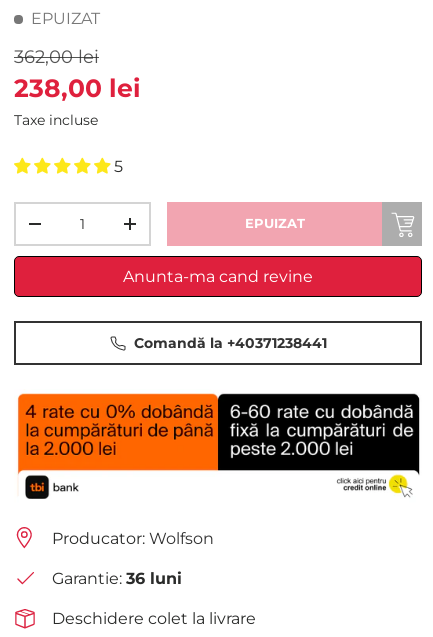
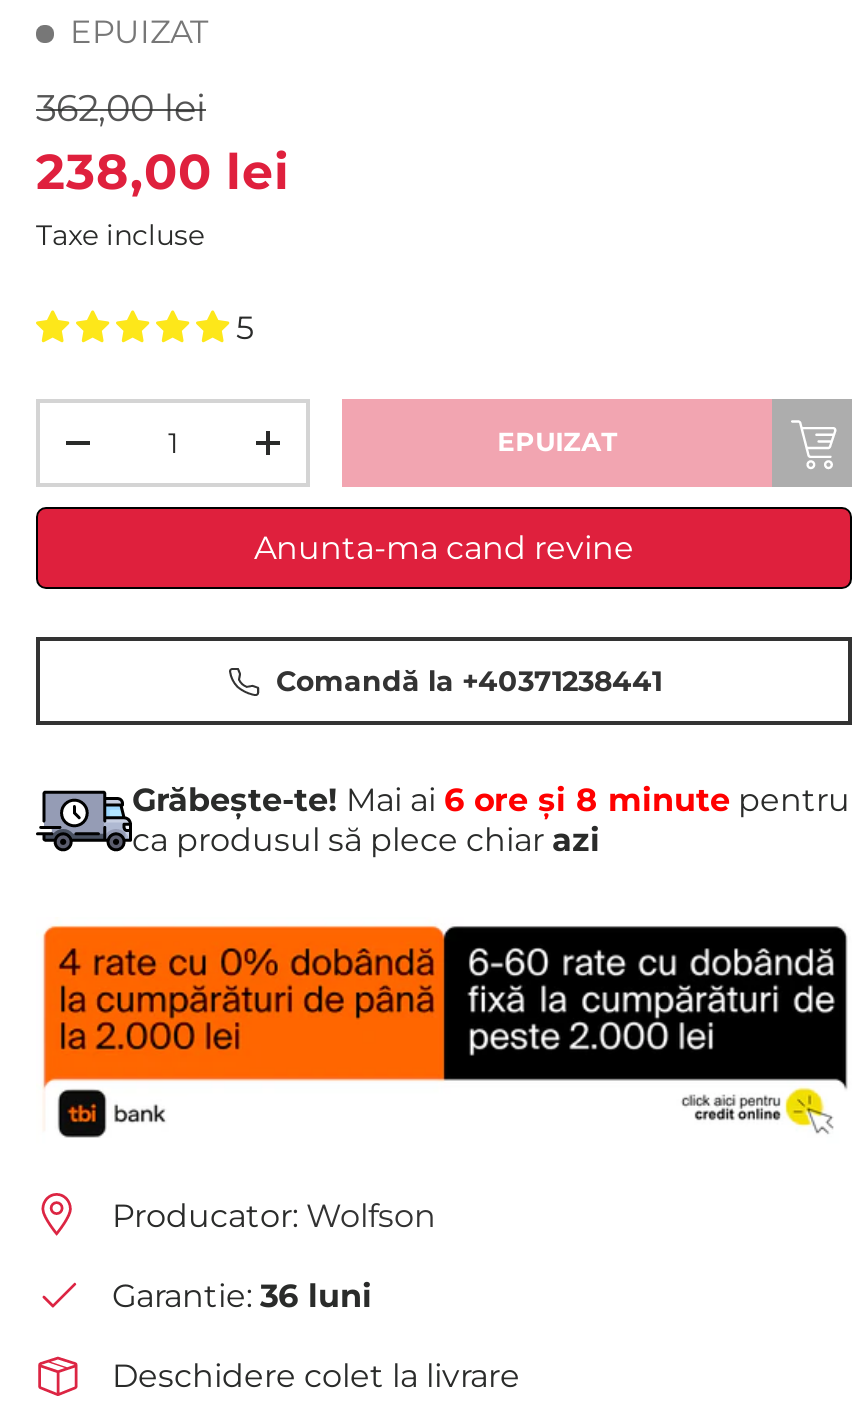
none -> [38,782,850,869] [image] | Grăbeşte-te! Mai ai 6 ore şi 8 minute pentru | ca produsul să plece chiar azi

